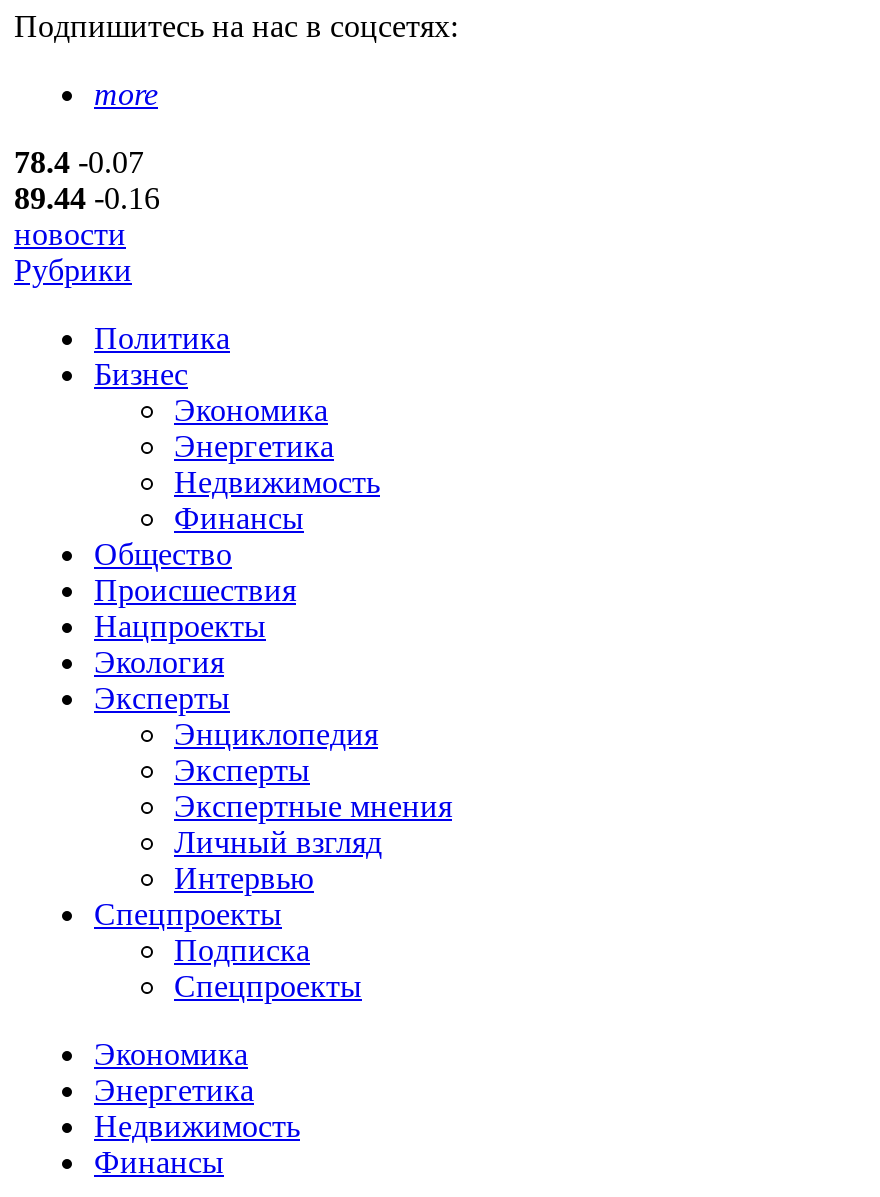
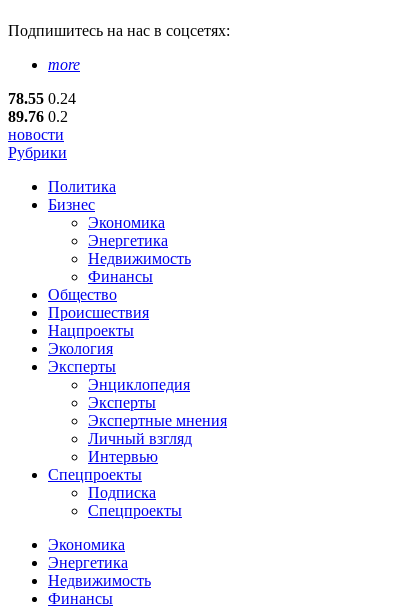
[14,145,144,179] 78.4 -0.07 -> [8,90,76,107] 78.55 0.24
[14,181,160,215] 89.44 -0.16 -> [8,108,68,125] 89.76 0.2

